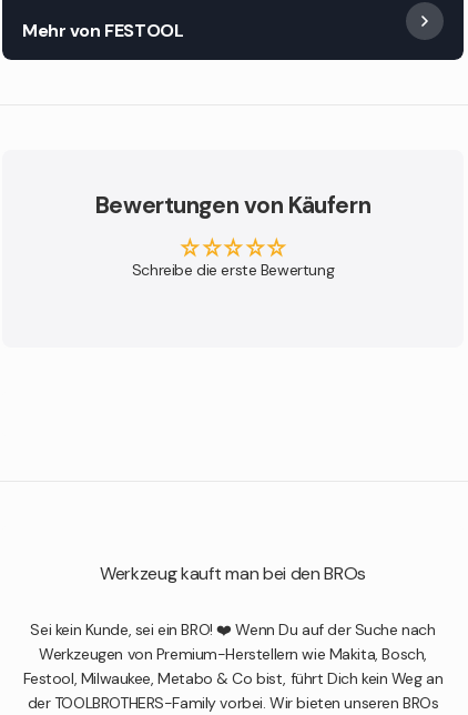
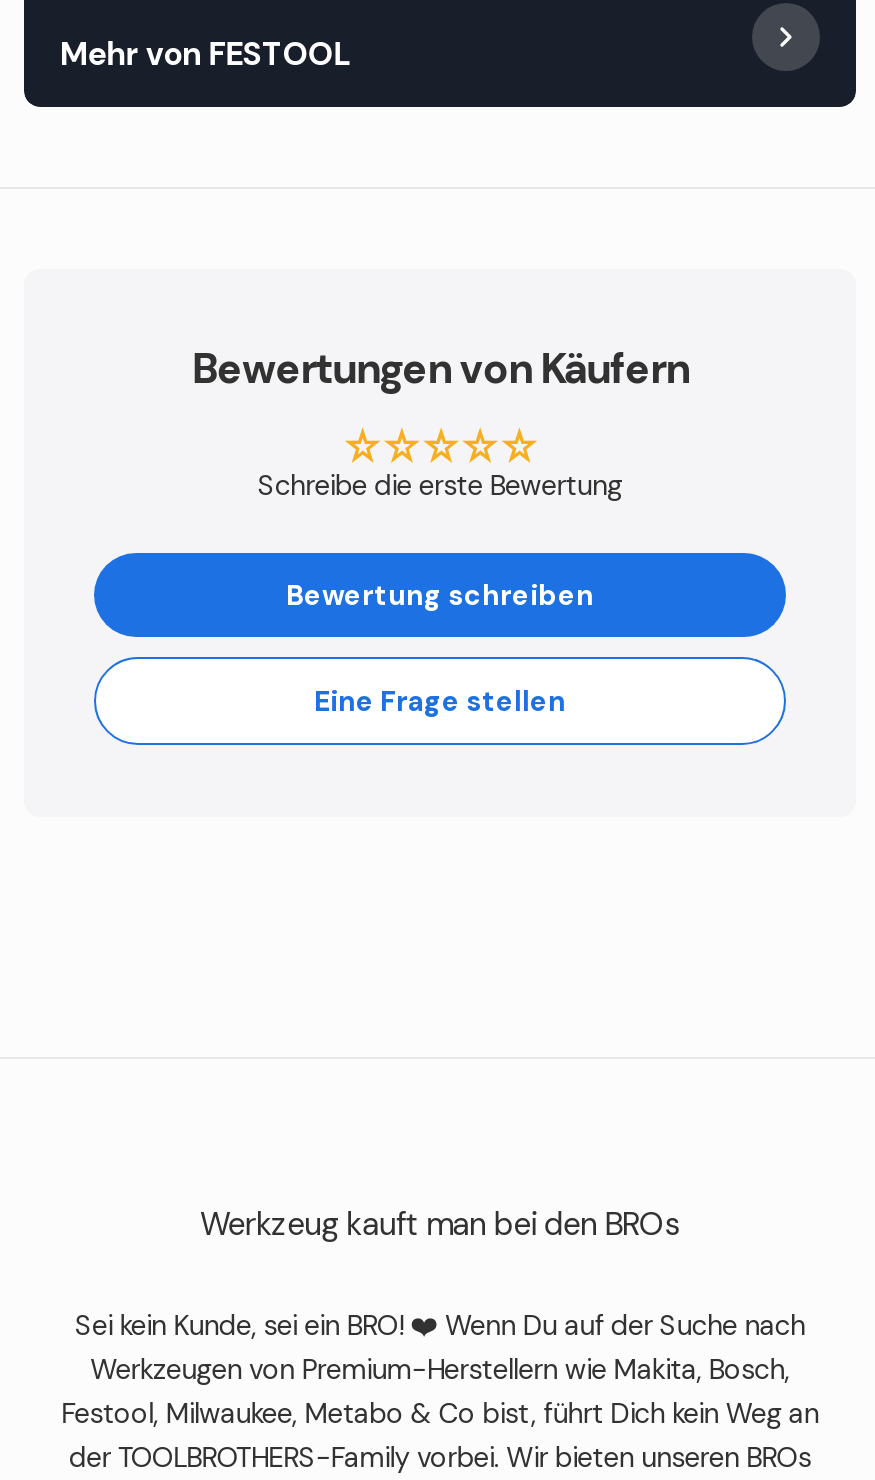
none -> [286,577,594,719] Bewertung schreiben | Eine Frage stellen

